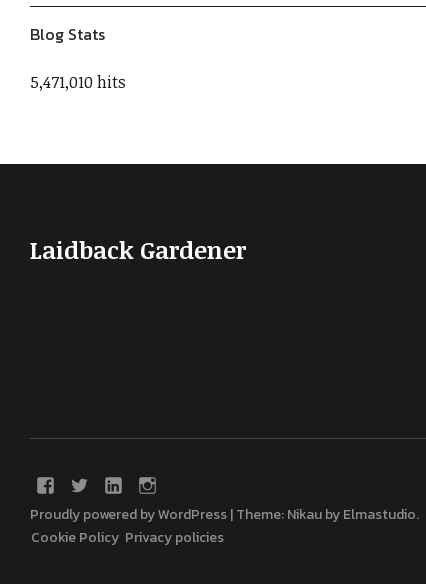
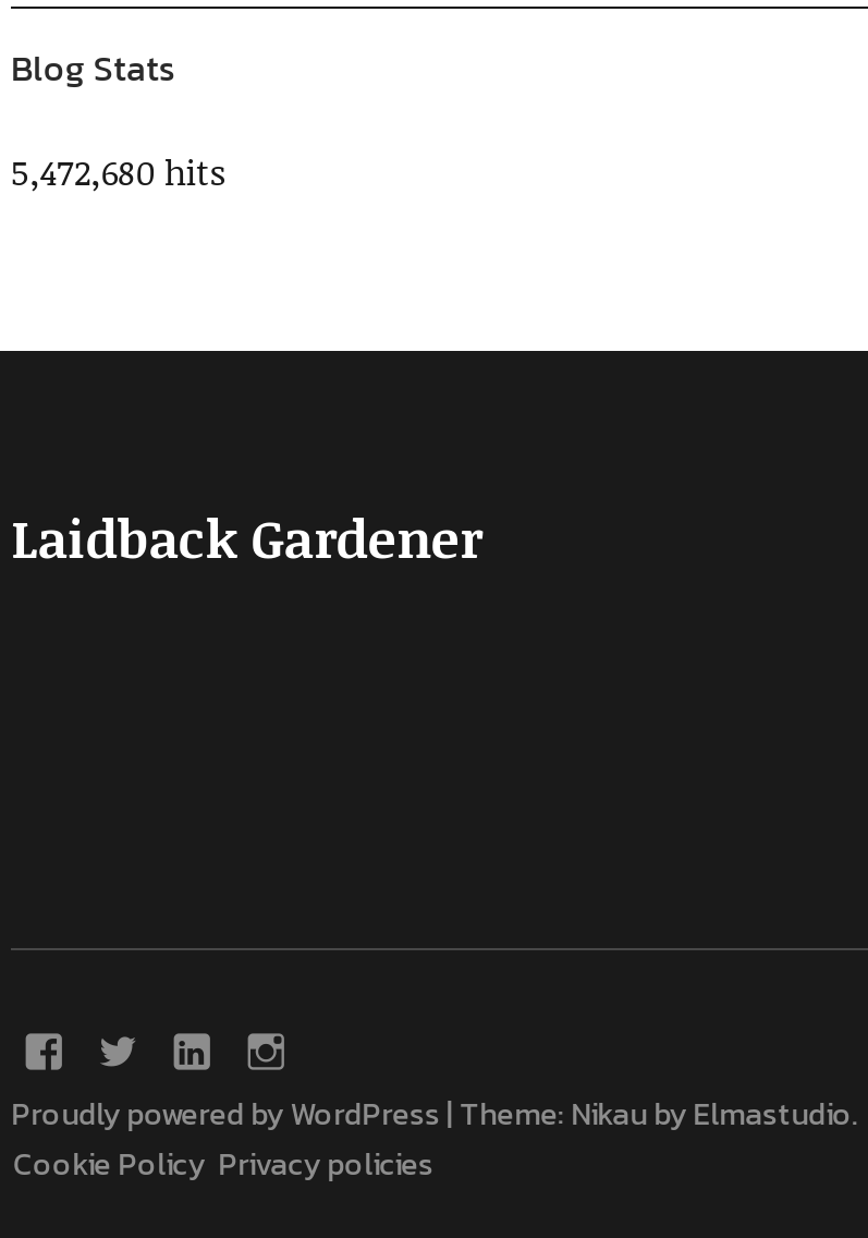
[30,71,126,93] 5,471,010 hits -> [11,148,227,196] 5,472,680 hits

